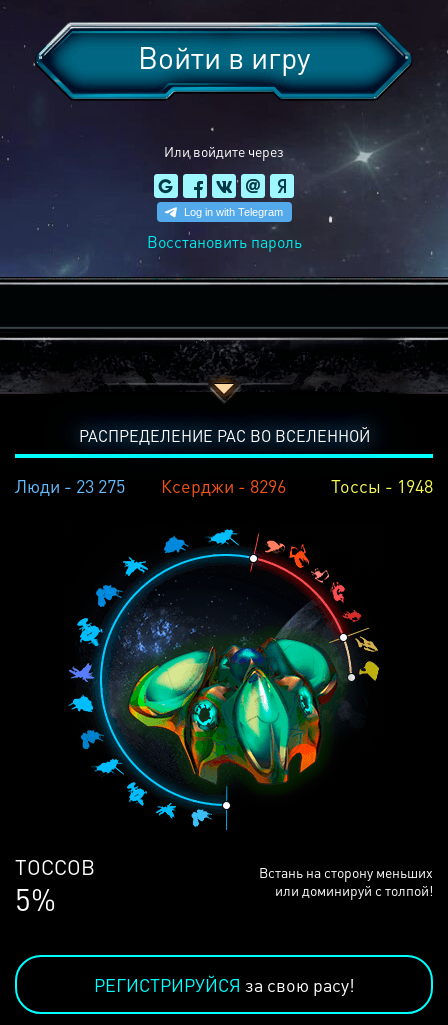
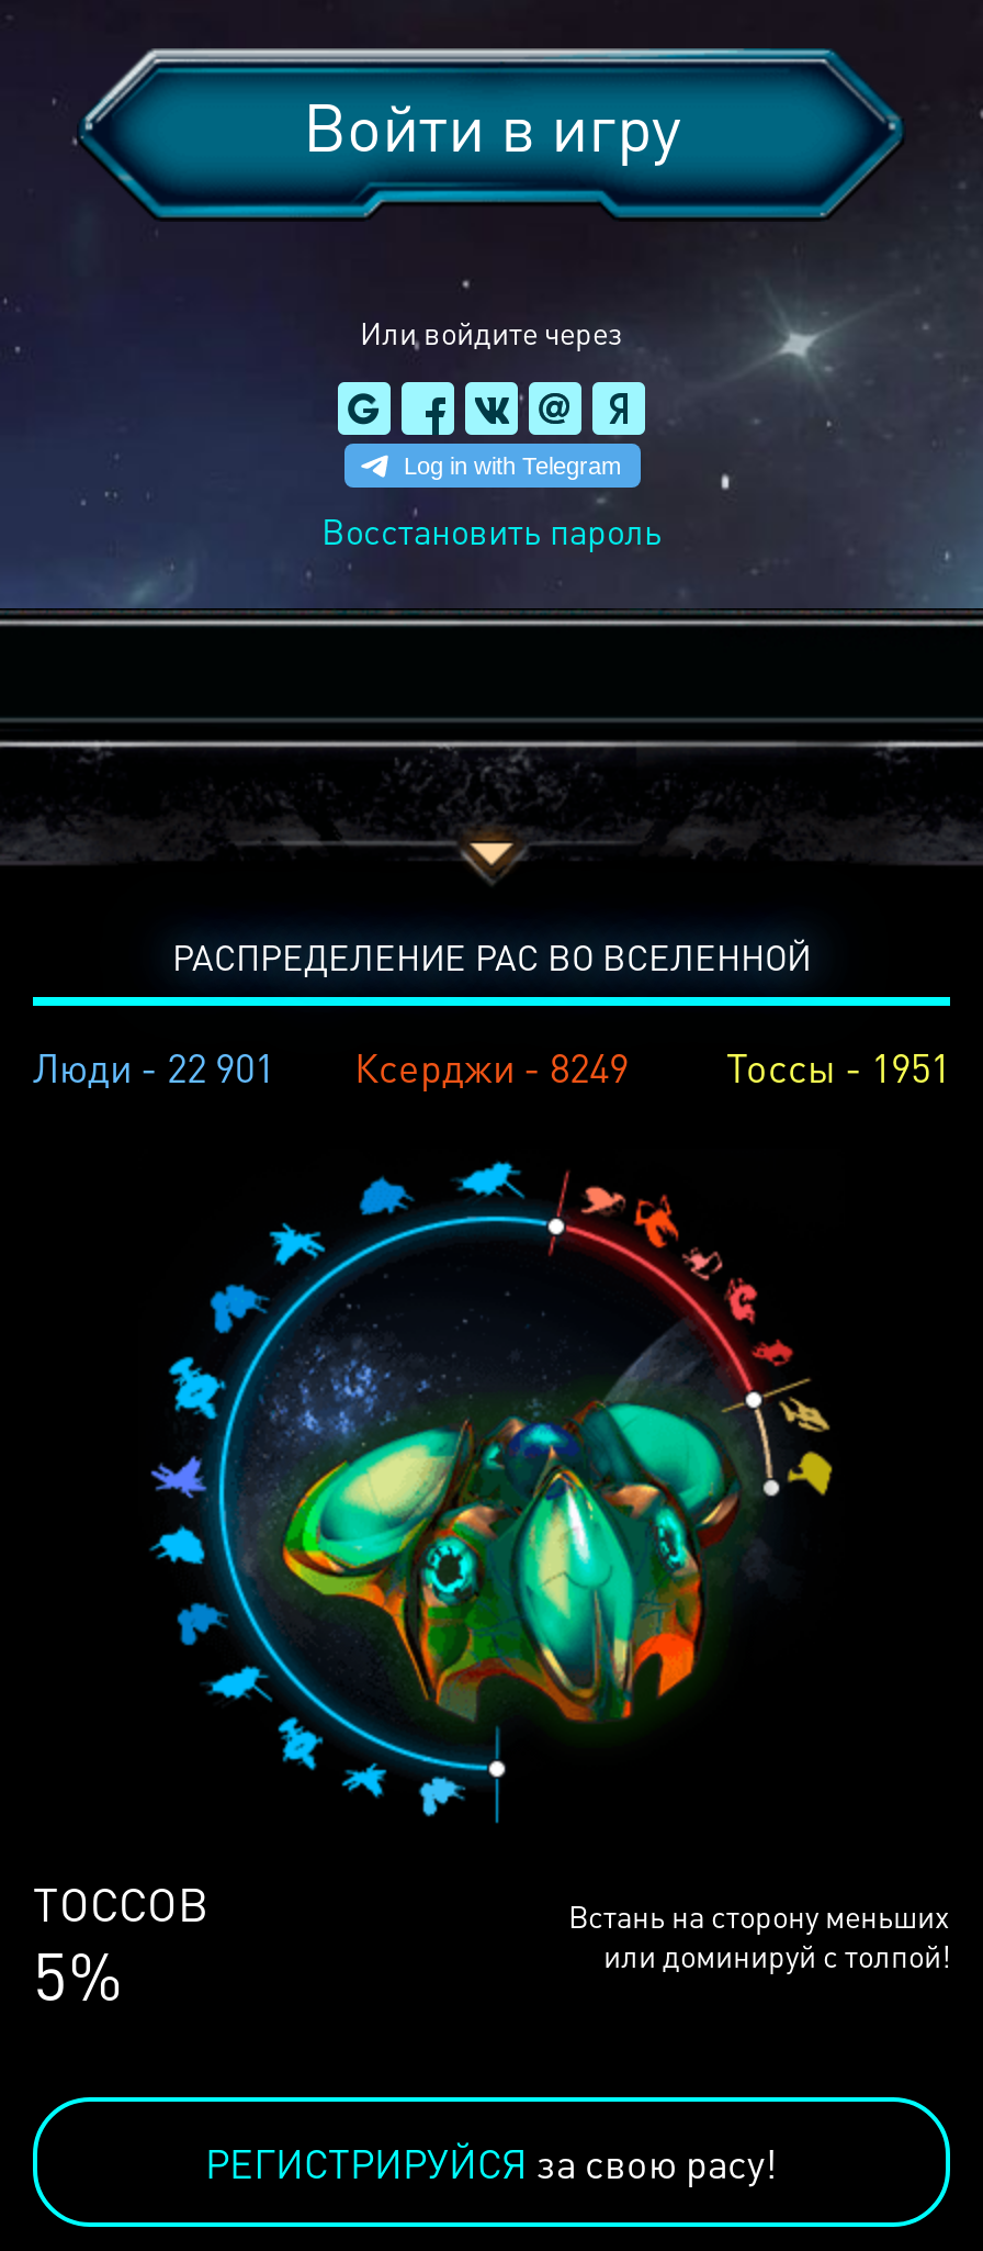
[15,474,125,497] Люди - 23 275 -> [33,1041,274,1091] Люди - 22 901
[161,474,286,497] Ксерджи - 8296 -> [354,1041,629,1091] Ксерджи - 8249
[331,474,433,497] Тоссы - 1948 -> [726,1041,950,1091] Тоссы - 1951

